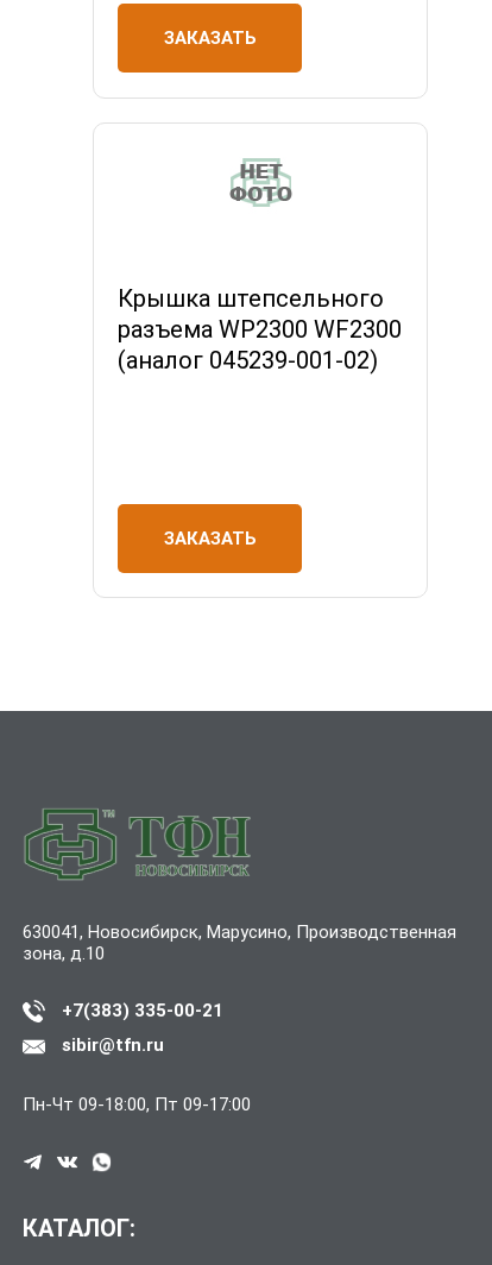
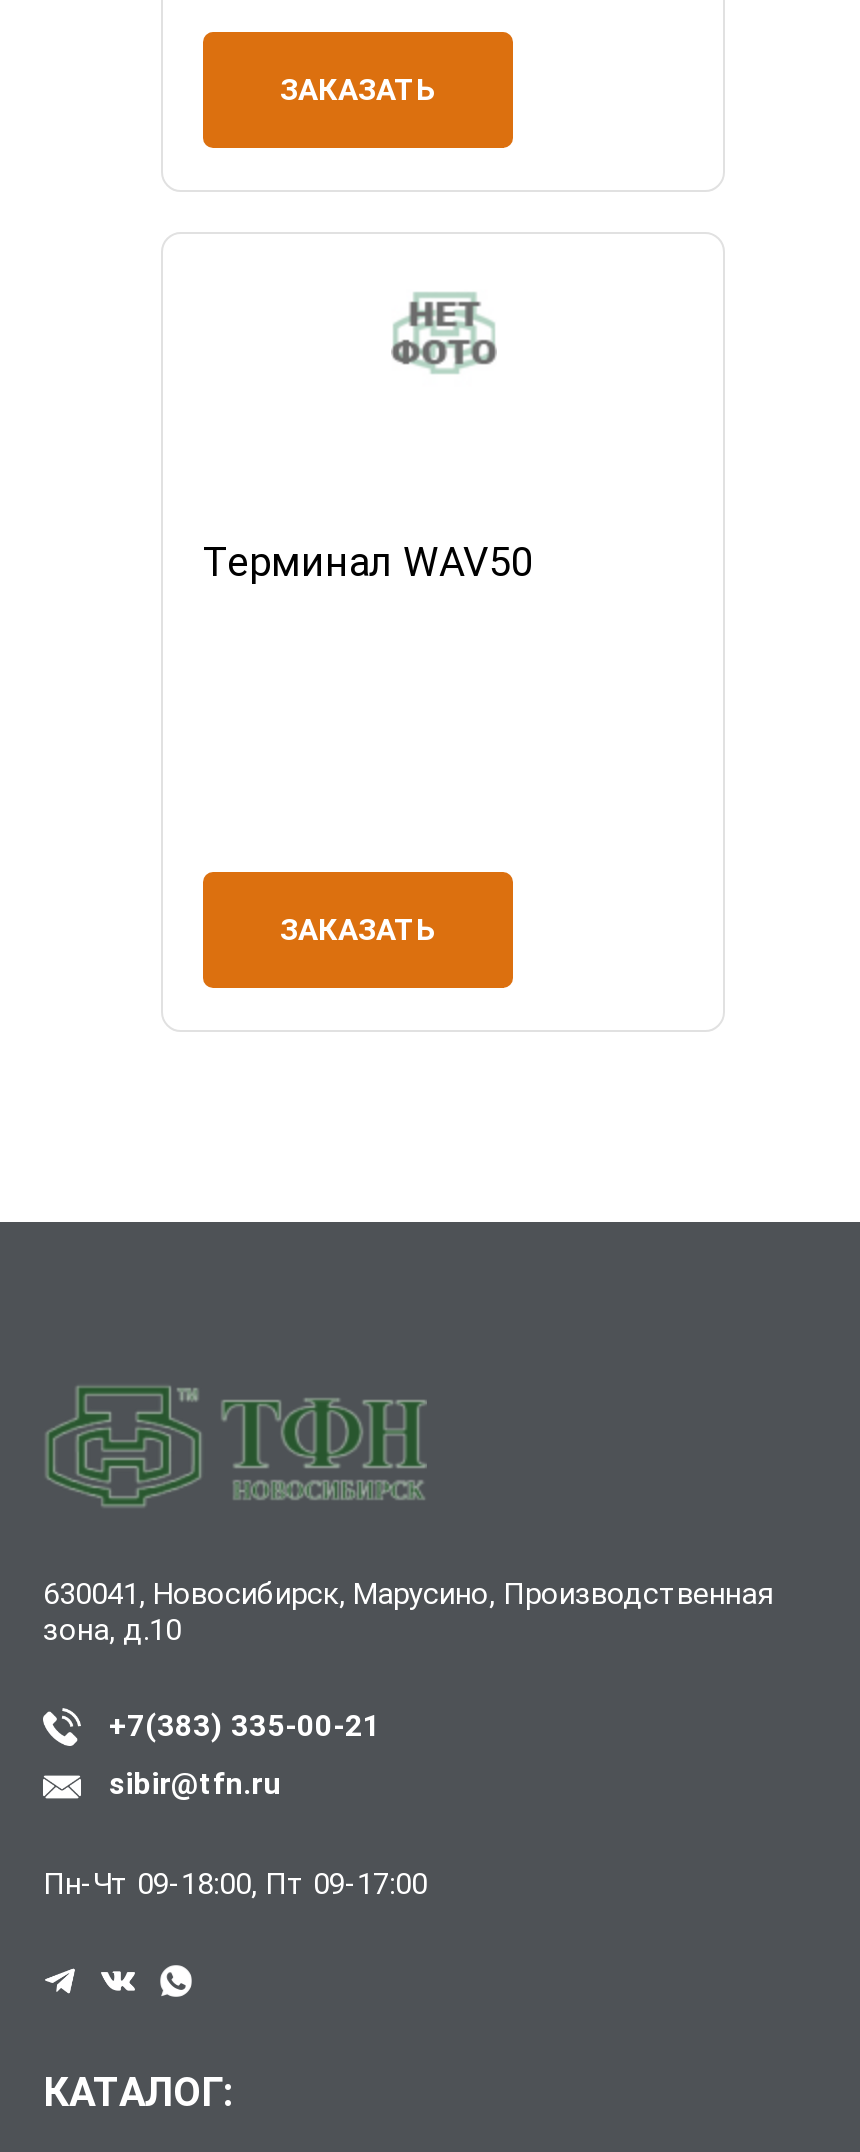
[118,284,402,374] Крышка штепсельного | разъема WP2300 WF2300 | (аналог 045239-001-02) -> [203,538,533,586] Терминал WAV50

